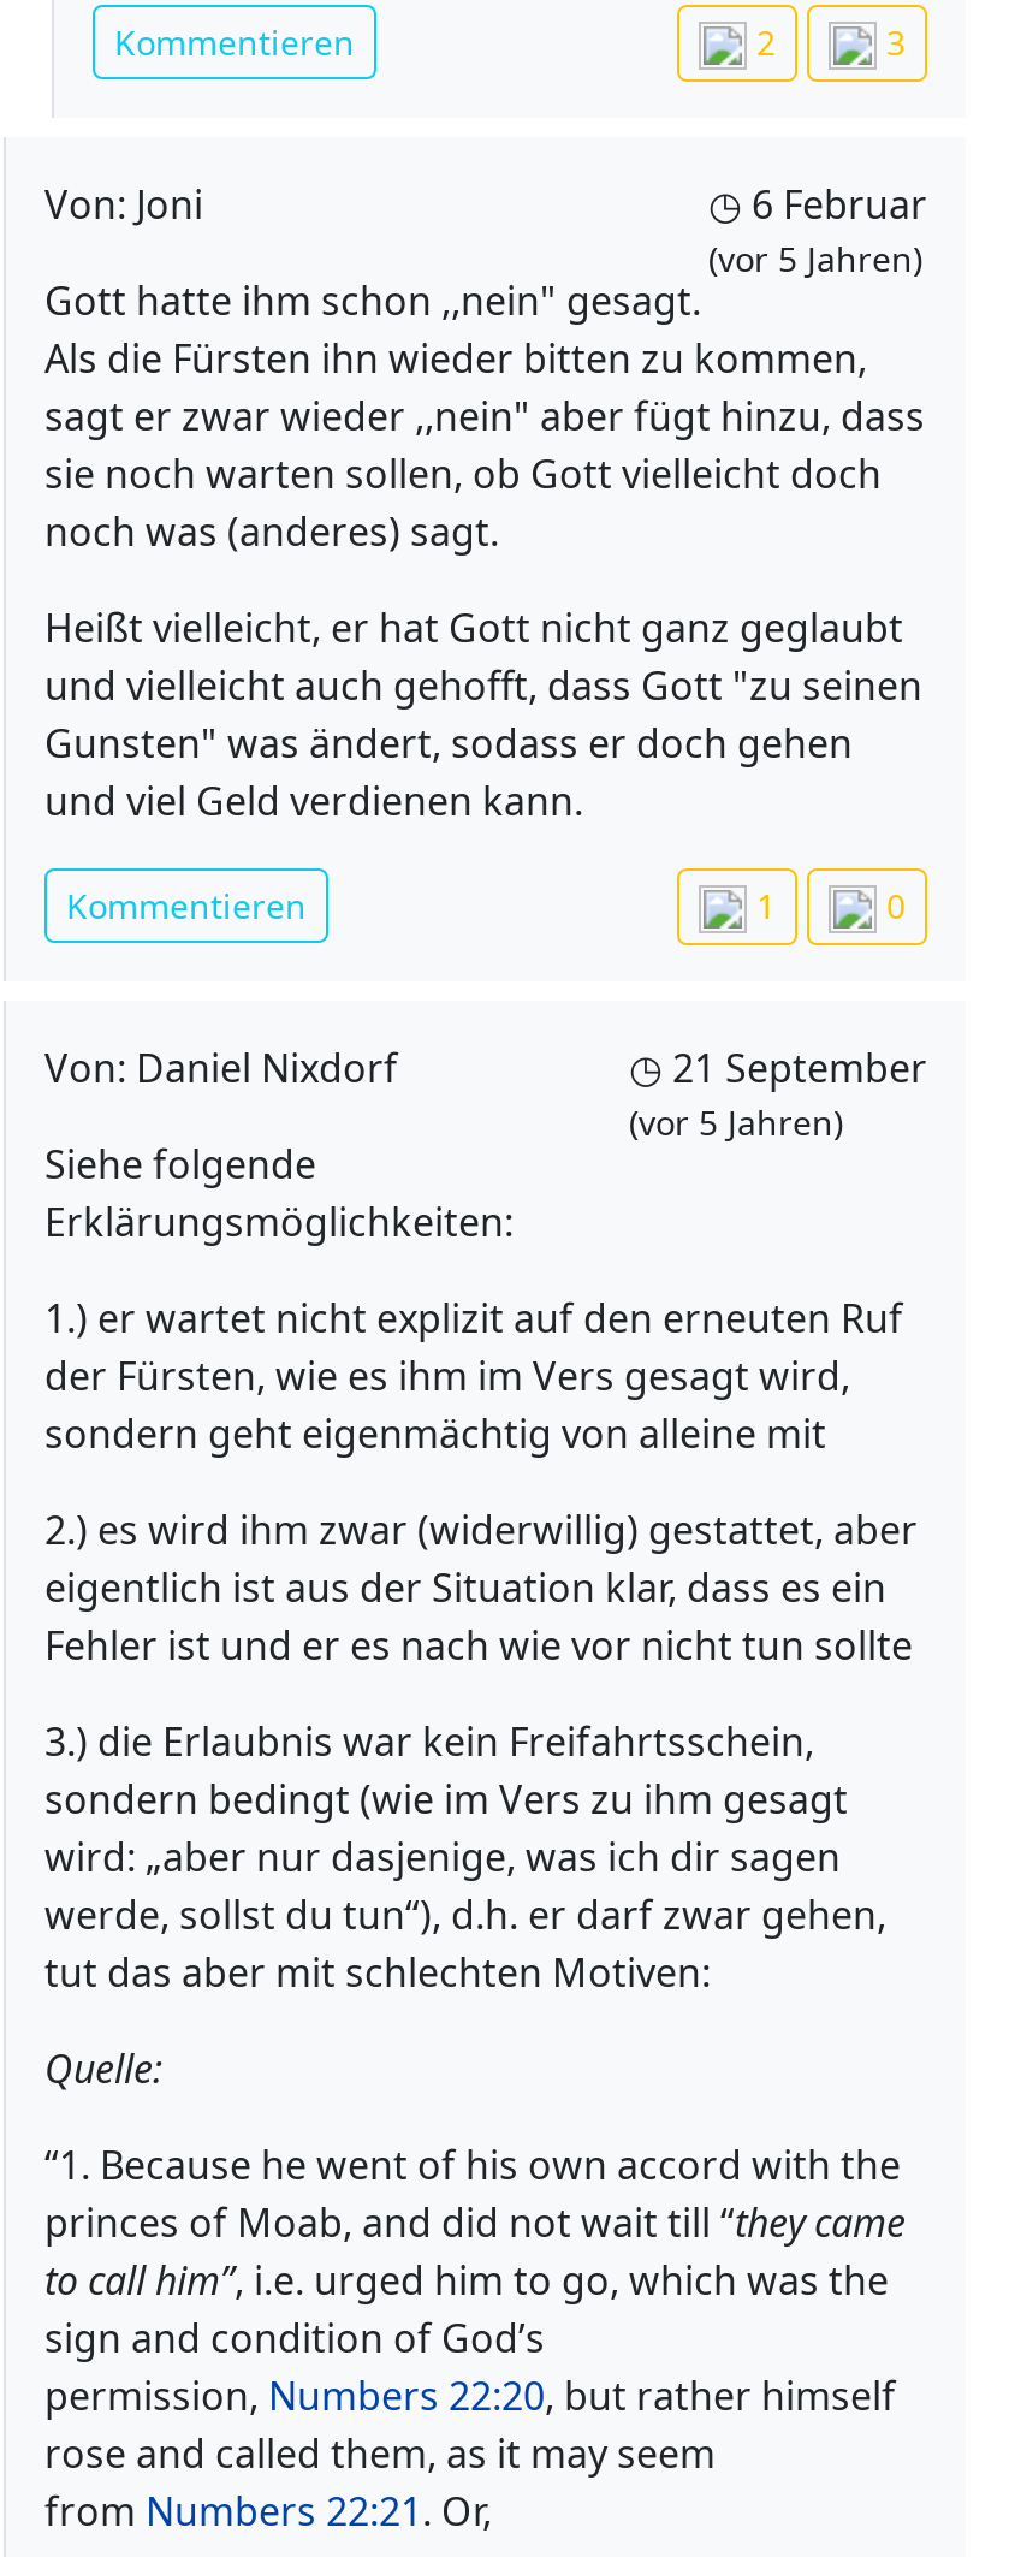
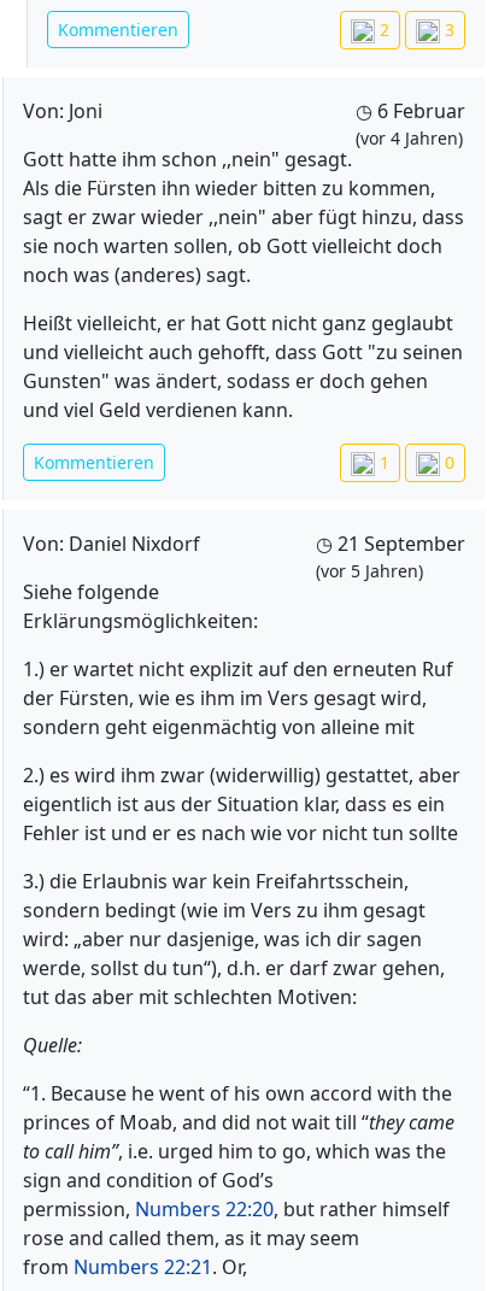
[708,236,922,282] (vor 5 Jahren) -> [356,127,463,150] (vor 4 Jahren)

